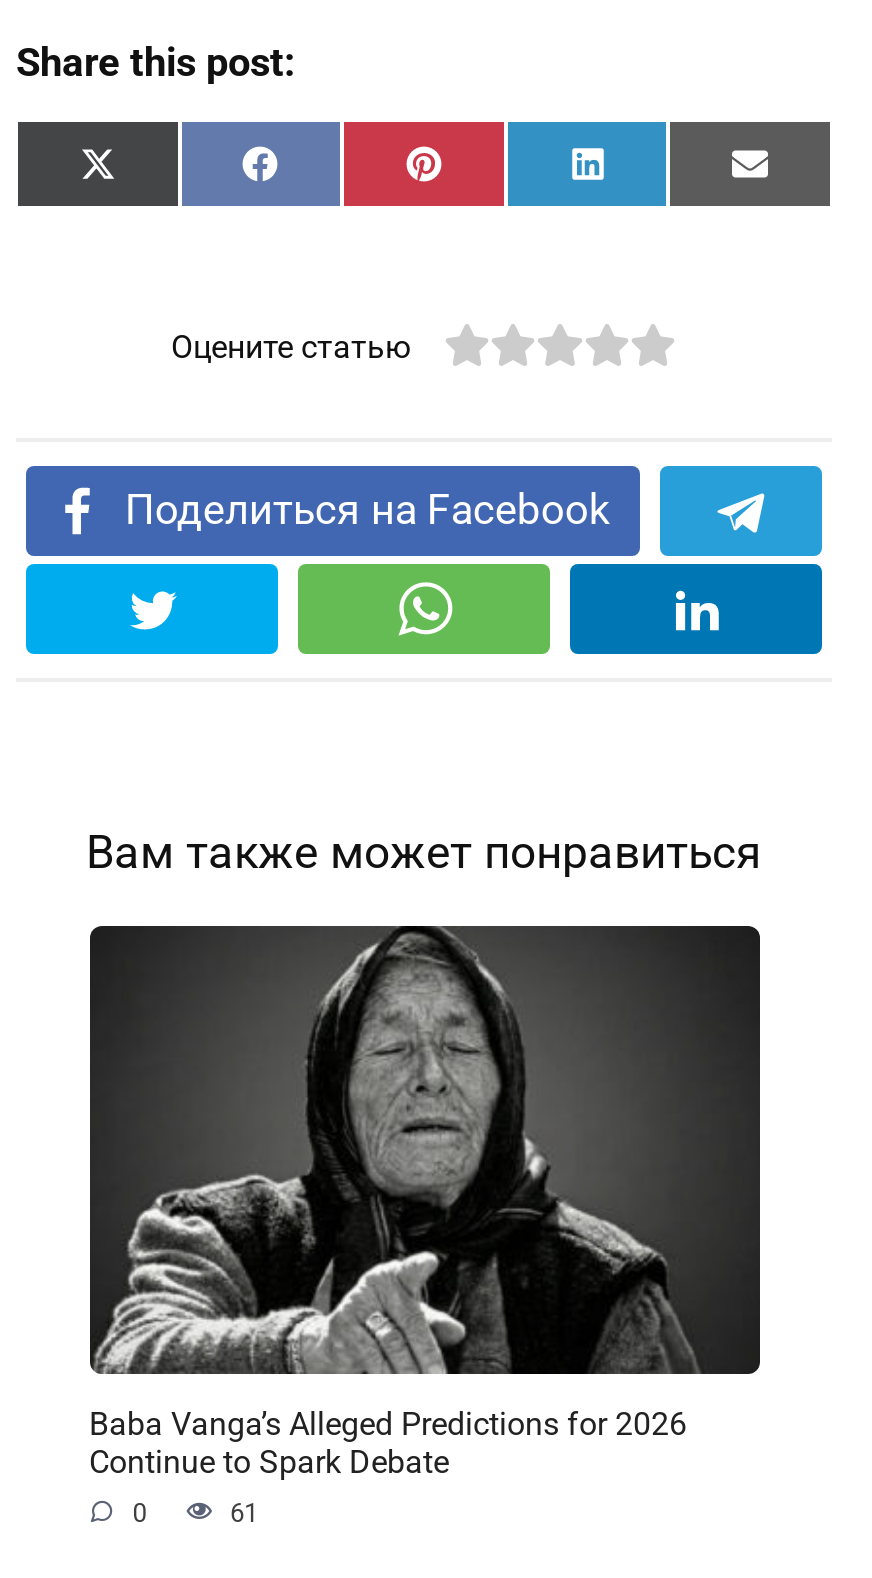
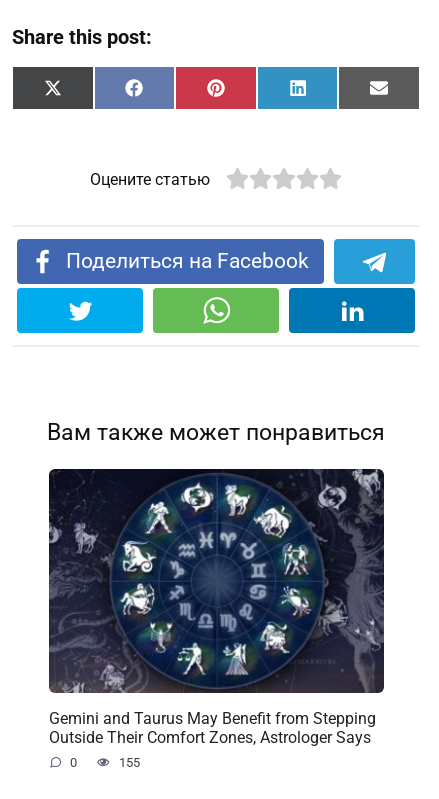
[89,926,758,1481] [image] | Baba Vanga’s Alleged Predictions for 2026 | Continue to Spark Debate -> [48,469,384,747] [image] | Gemini and Taurus May Benefit from Stepping | Outside Their Comfort Zones, Astrologer Says
[230,1498,258,1528] 61 -> [119,755,140,770] 155

